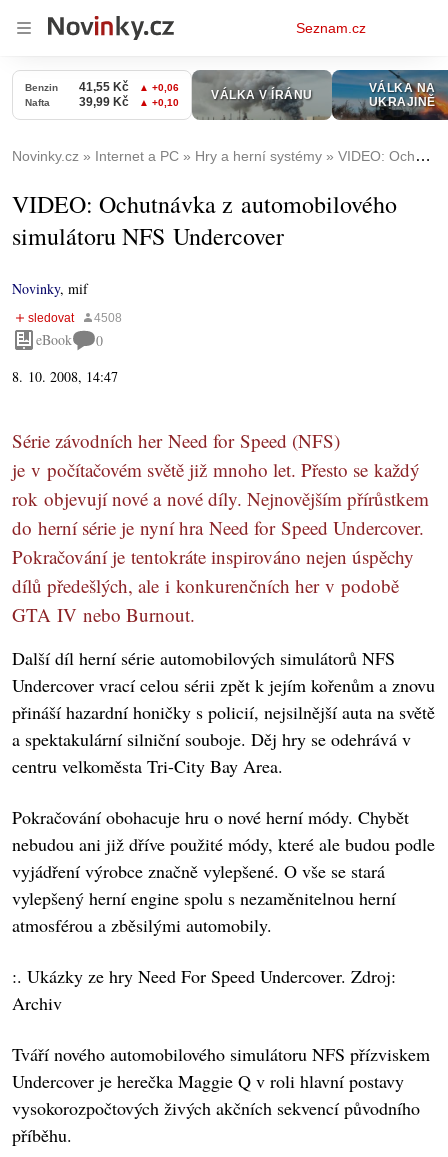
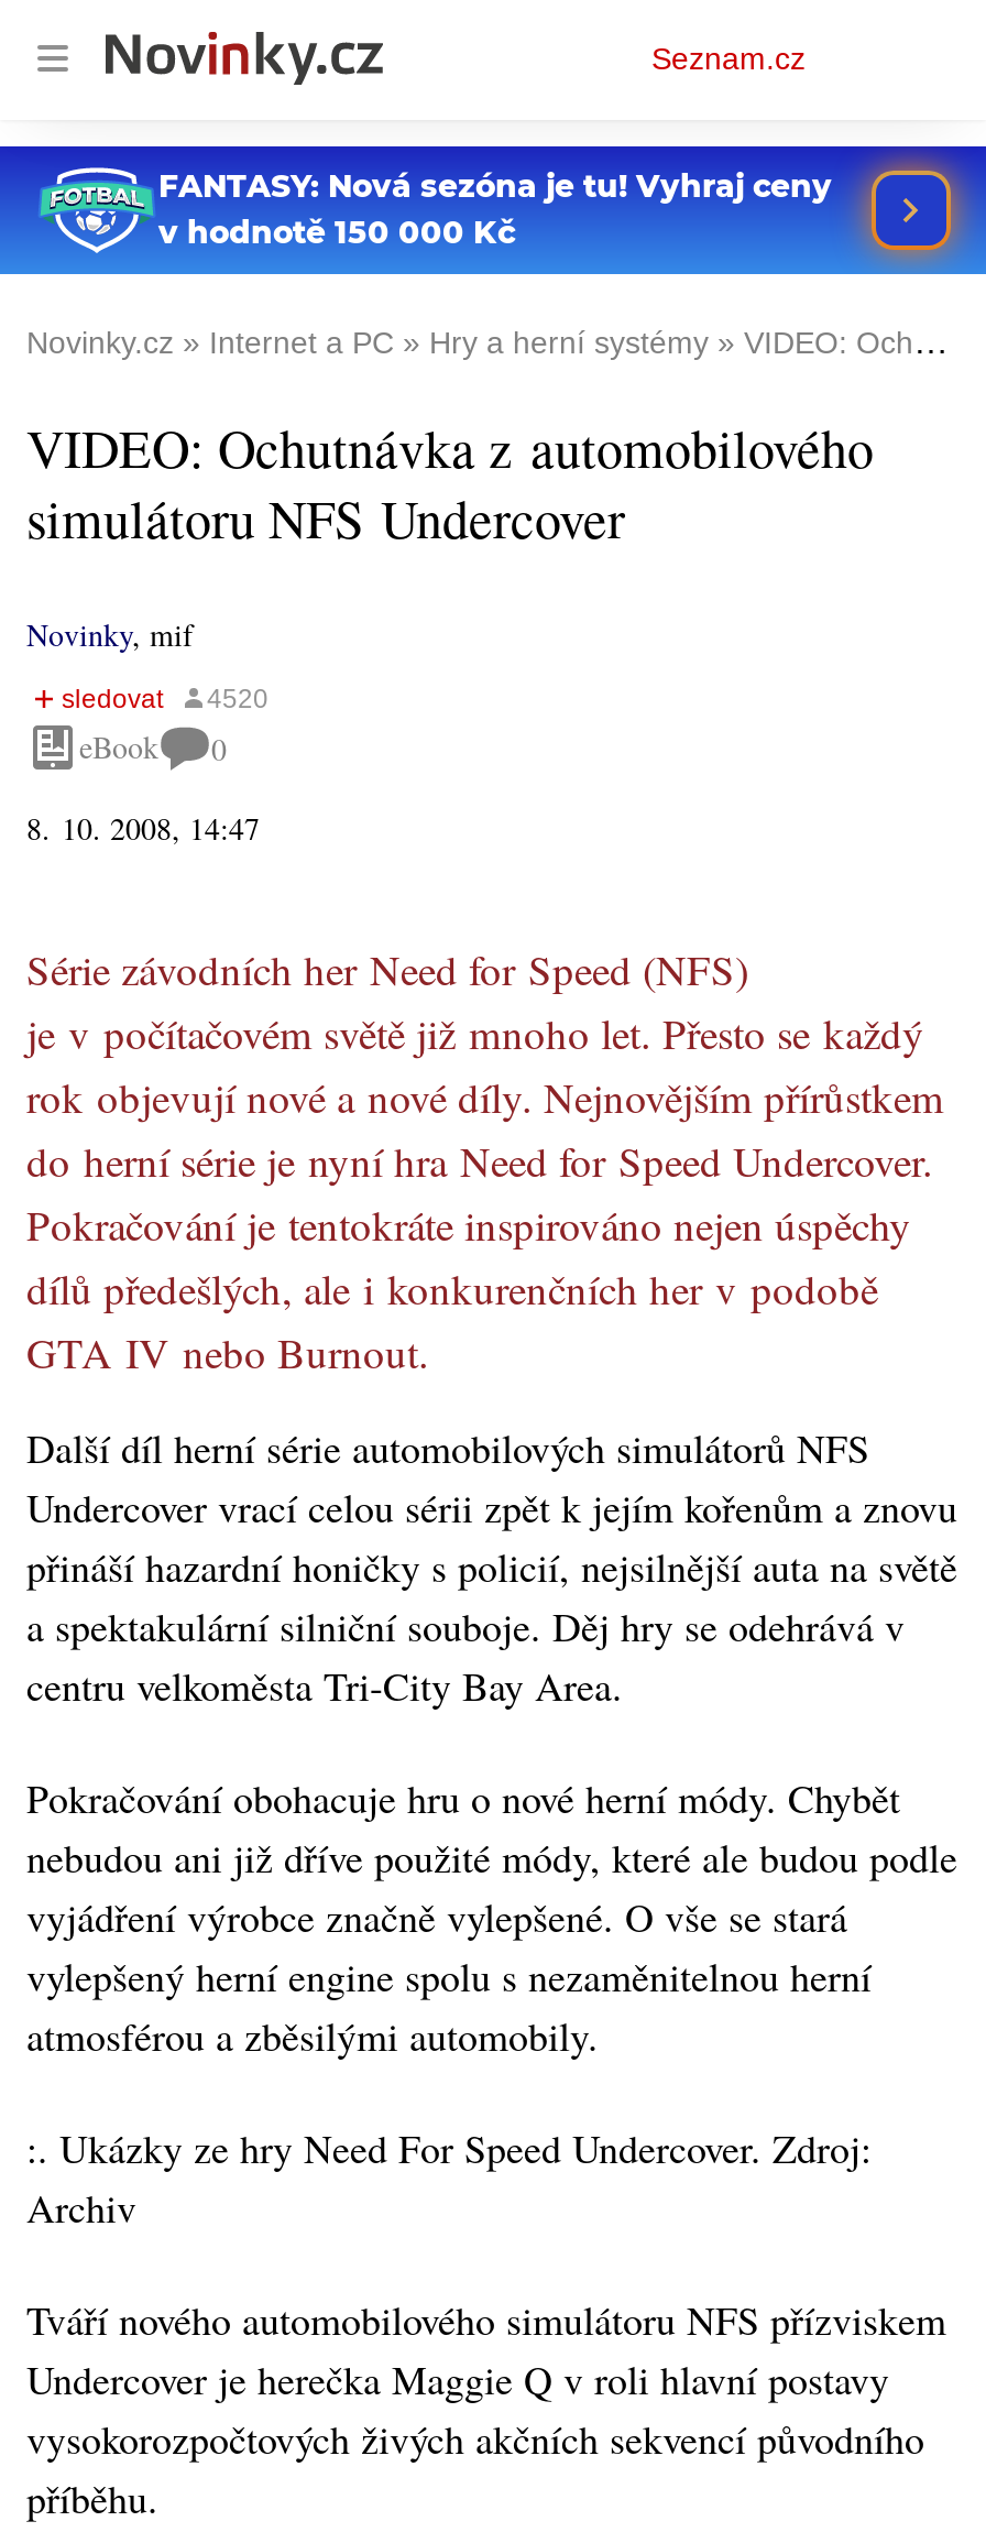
[3,68,445,125] [image] -> [7,144,979,276] [image]

